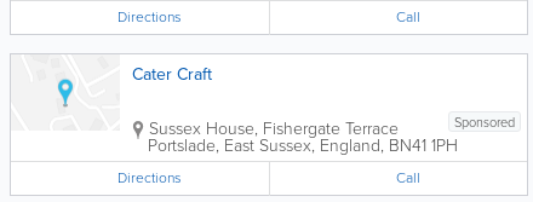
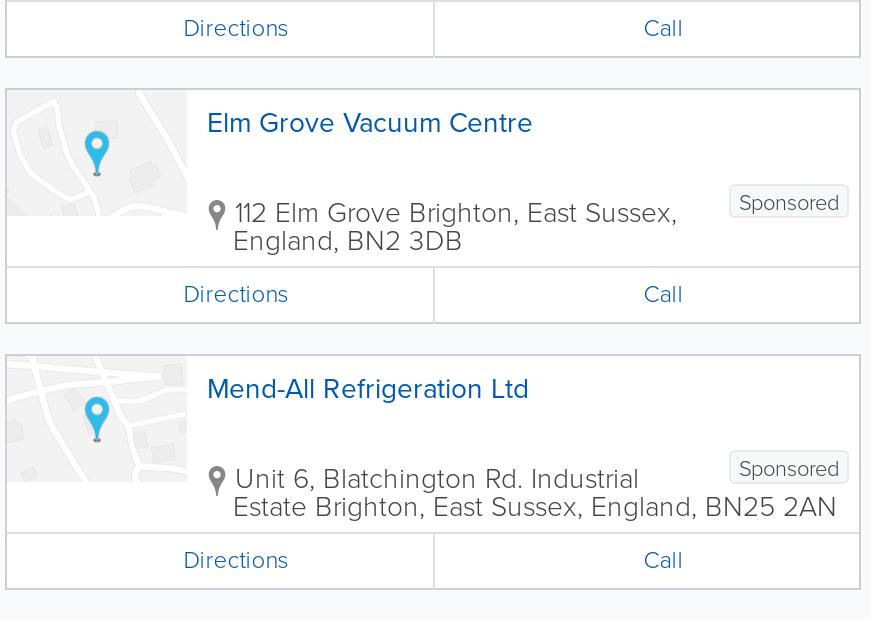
[132,62,212,87] Cater Craft -> [207,102,533,144] Elm Grove Vacuum Centre
[148,116,458,158] Sussex House, Fishergate Terrace | Portslade,East Sussex,England,BN41 1PH -> [183,192,839,528] 112 Elm Grove Brighton, East Sussex, | England,BN2 3DB | Directions | Call | Mend-All Refrigeration Ltd | Sponsored | Unit 6, Blatchington Rd. Industrial | Estate Brighton,East Sussex,England, BN25 2AN

